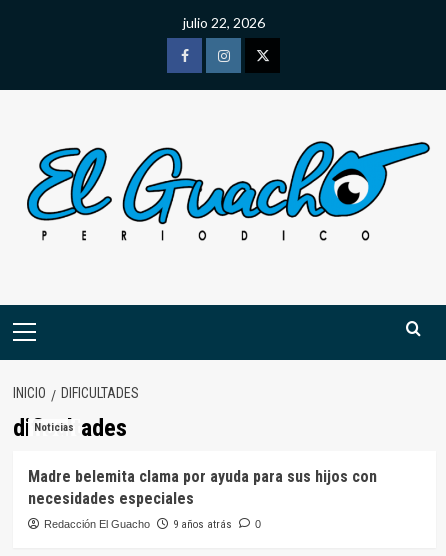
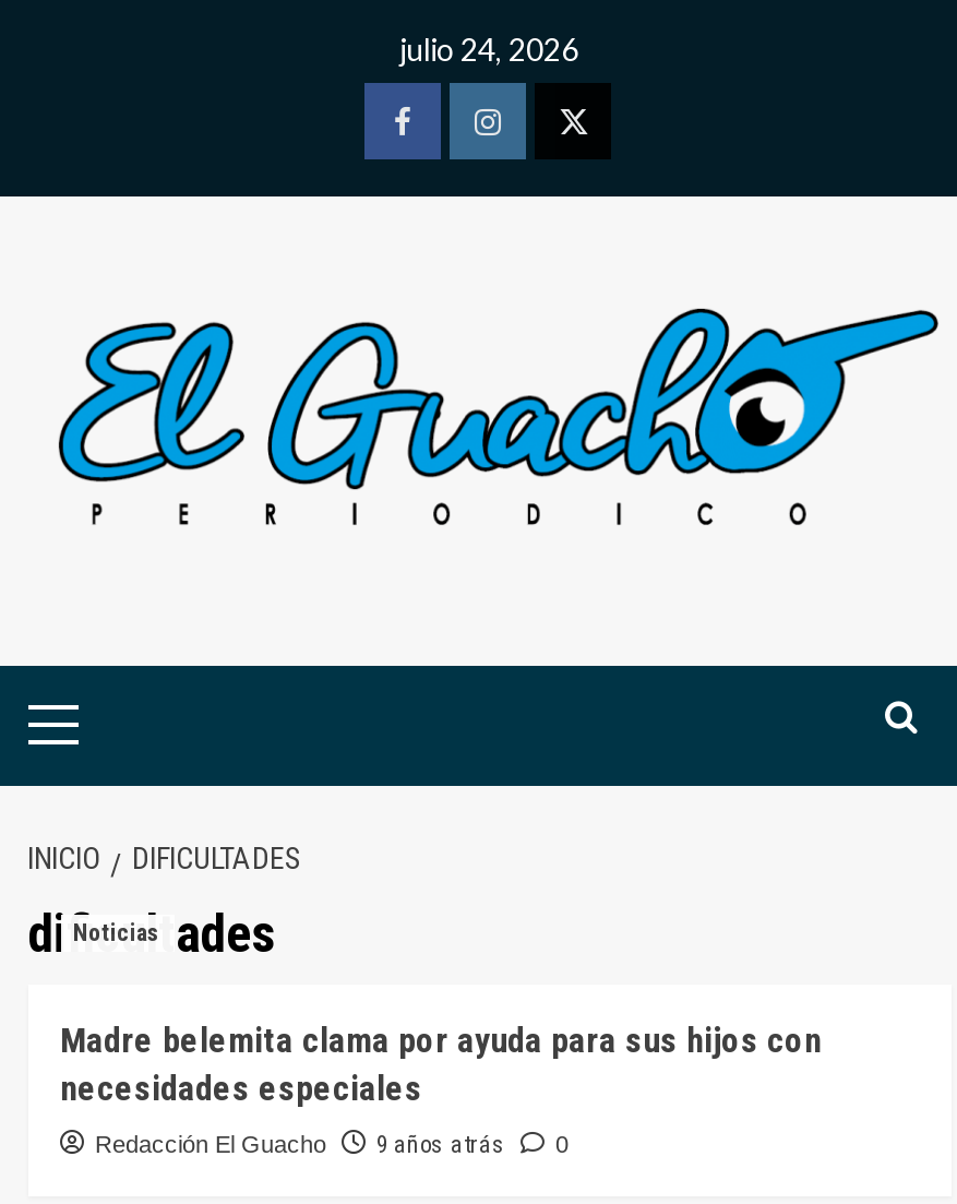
[183,14,265,31] julio 22, 2026 -> [399,31,578,68] julio 24, 2026

